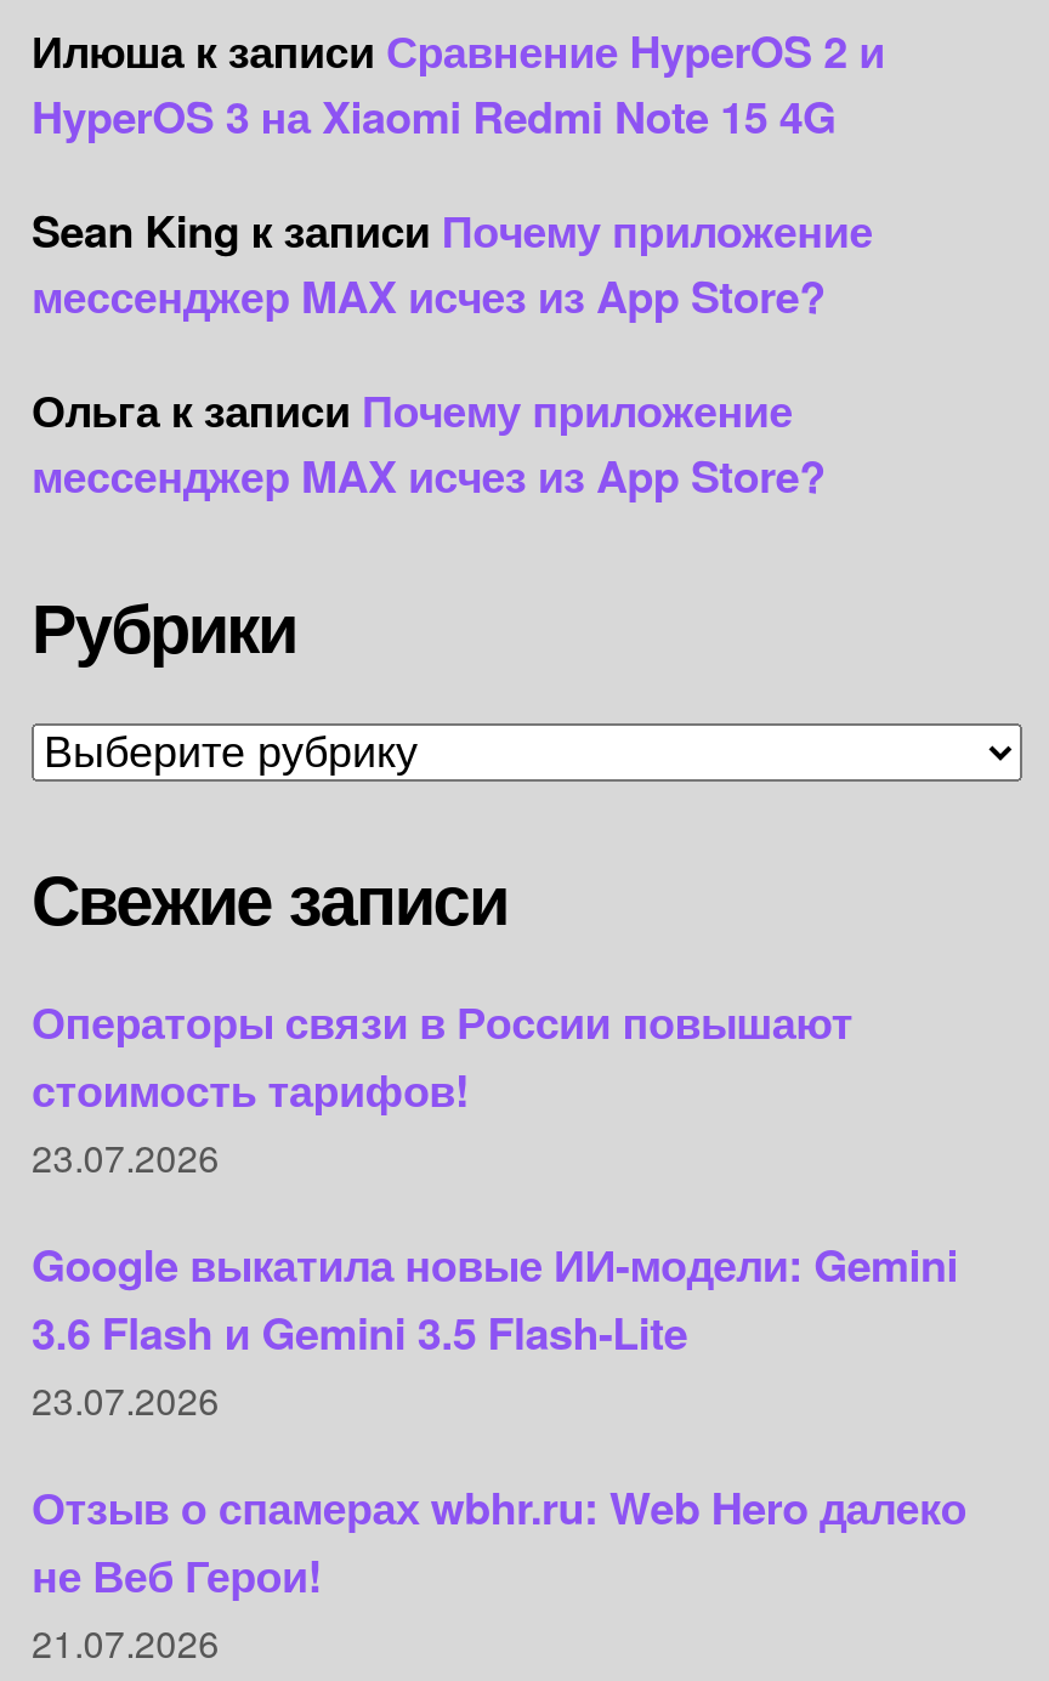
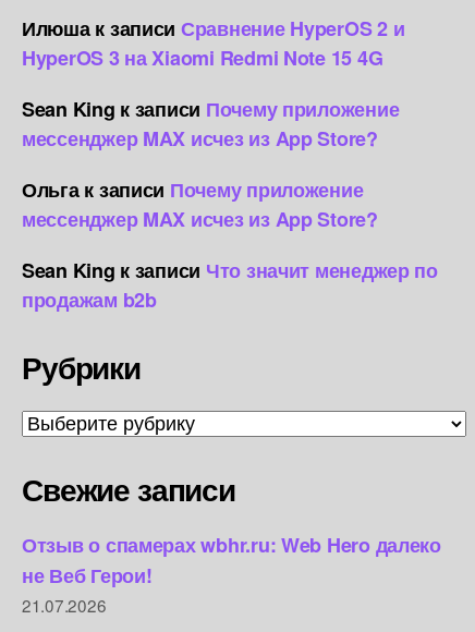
none -> [22,256,438,314] Sean King к записи Что значит менеджер по | продажам b2b
moved [32,576,507,947] -> [22,345,235,511]: Рубрики | Свежие записи
[32,991,958,1426] Операторы связи в России повышают | стоимость тарифов! | 23.07.2026 | Google выкатила новые ИИ-модели: Gemini | 3.6 Flash и Gemini 3.5 Flash-Lite | 23.07.2026 -> none

